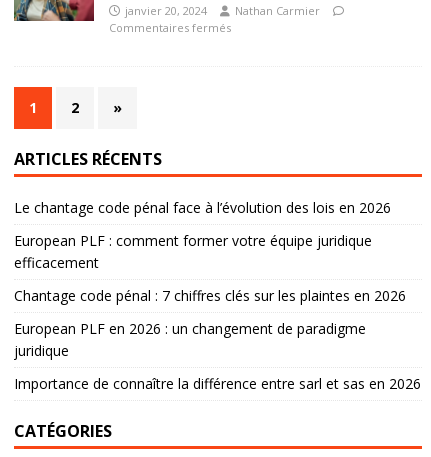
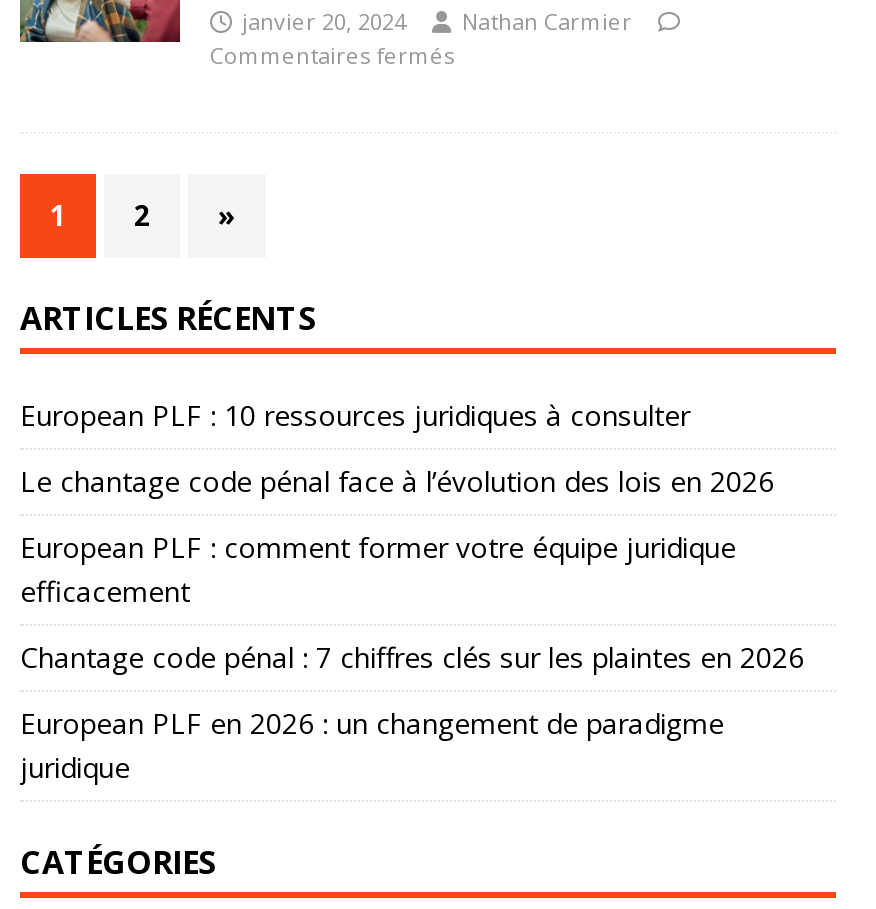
none -> [20,396,690,434] European PLF : 10 ressources juridiques à consulter
moved [14,198,406,360] -> [20,462,804,786]: Le chantage code pénal face à l’évolution des lois en 2026 | European PLF : comment former votre équipe juridique | efficacement | Chantage code pénal : 7 chiffres clés sur les plaintes en 2026 | European PLF en 2026 : un changement de paradigme | juridique
[14,374,421,393] Importance de connaître la différence entre sarl et sas en 2026 -> none

